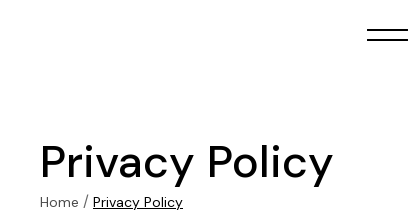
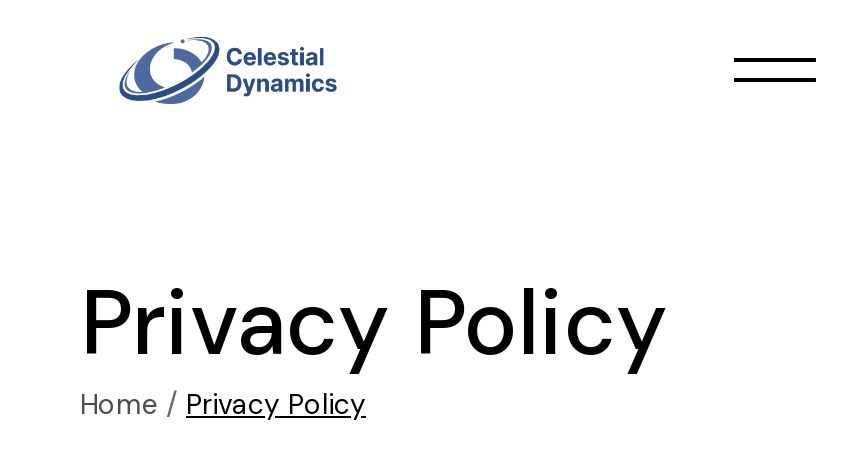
none -> [118,34,338,106] [image]

